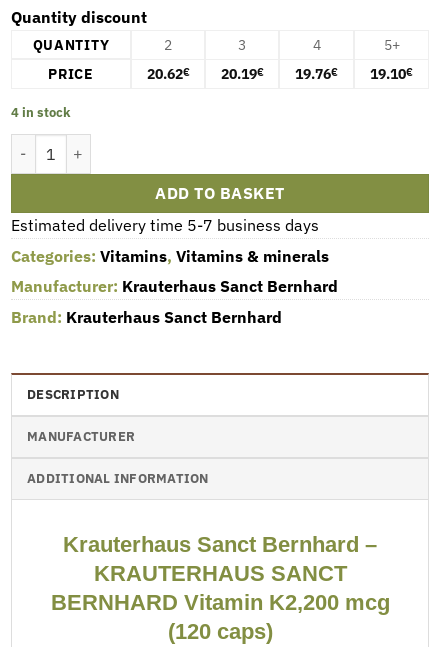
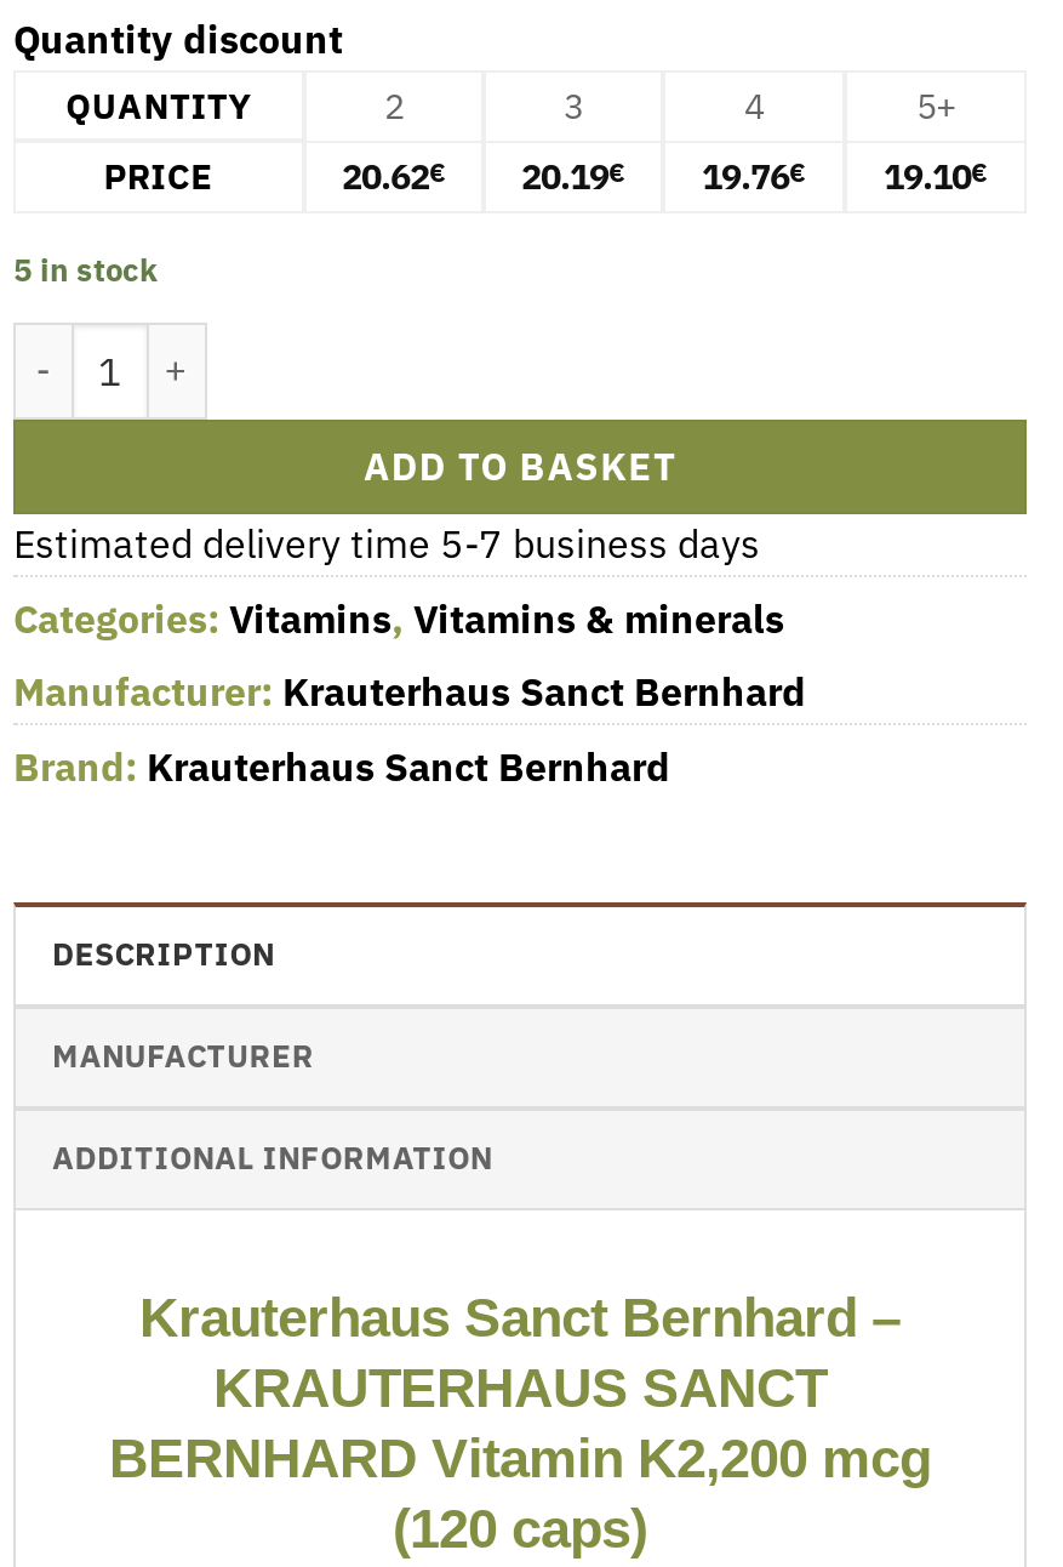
[11,104,71,121] 4 in stock -> [13,250,159,291] 5 in stock

